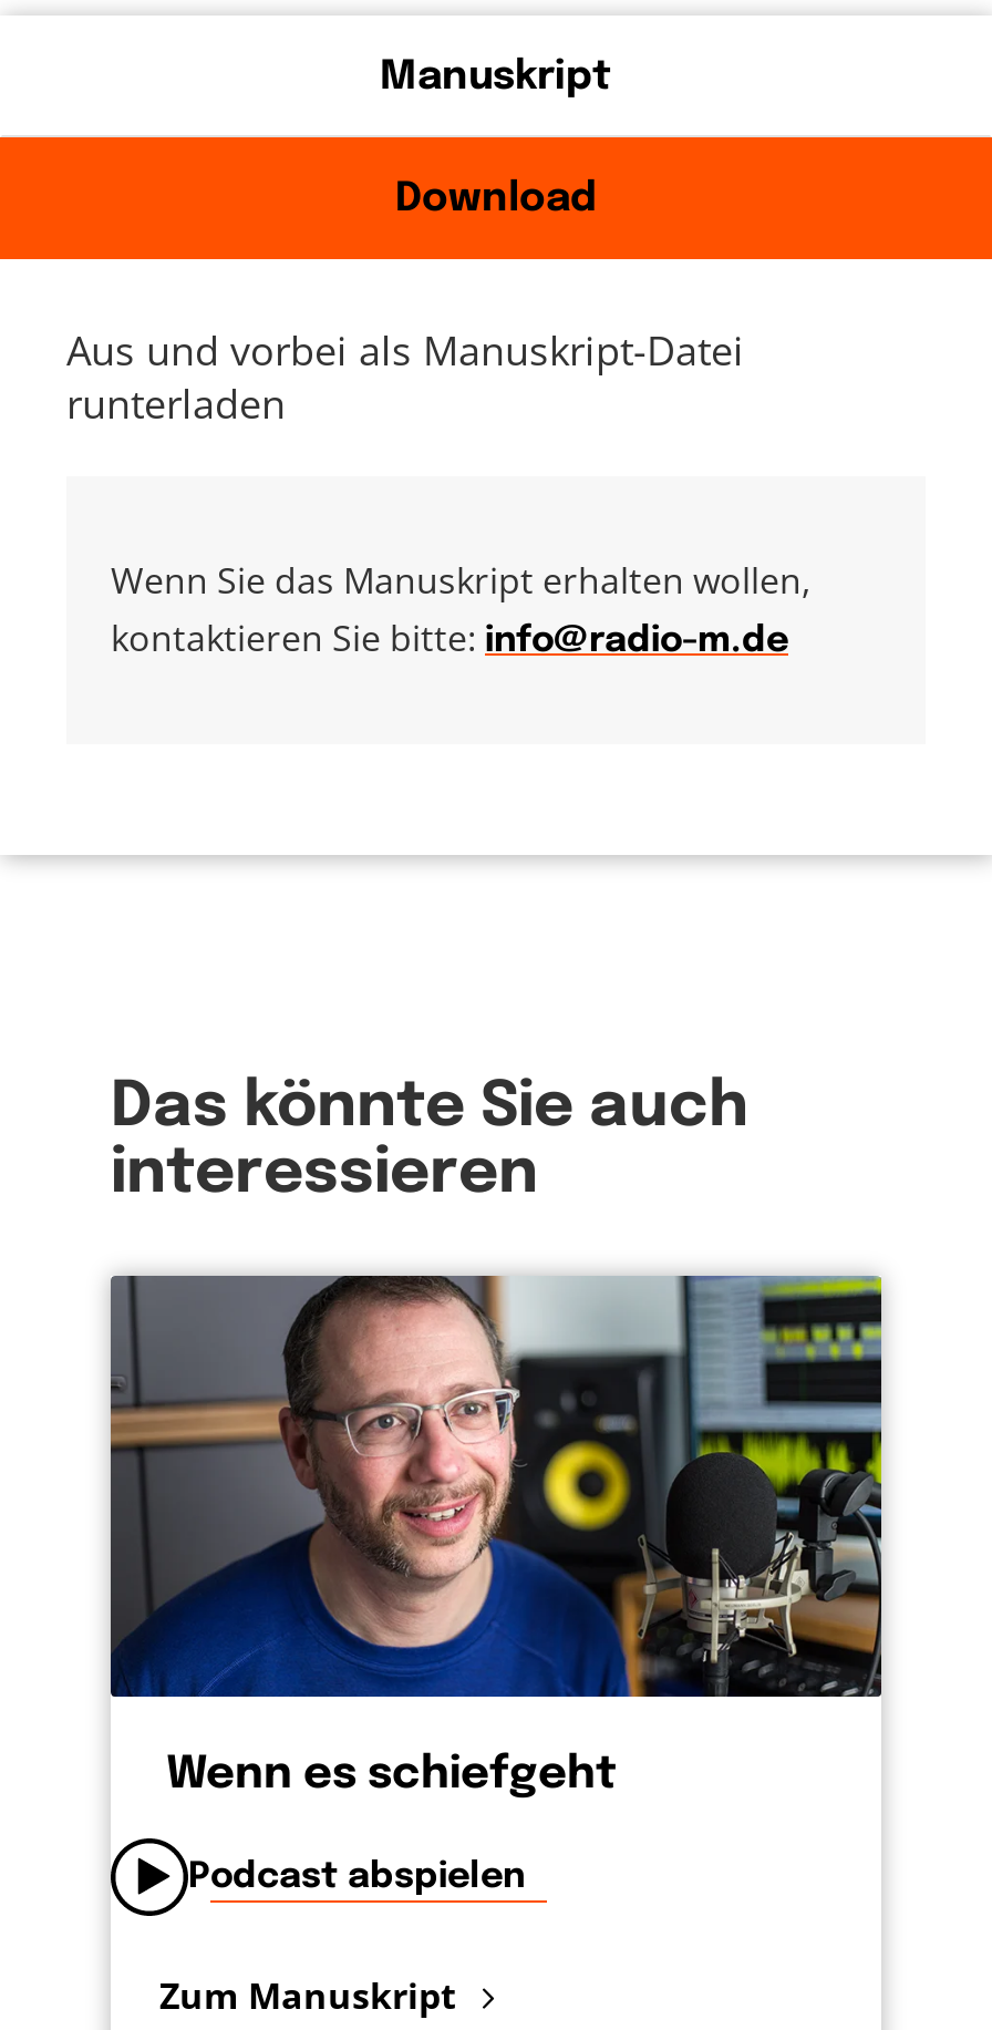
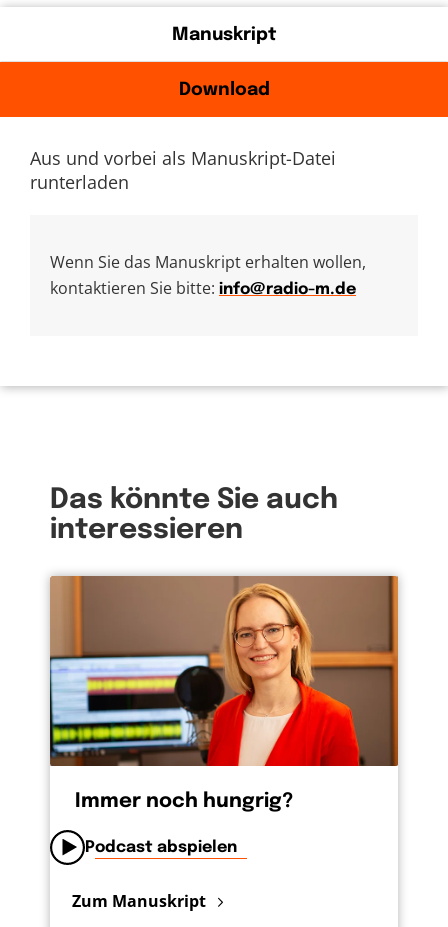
[108,1274,883,1799] [image] | Wenn es schiefgeht -> [50,575,399,812] [image] | Immer noch hungrig?

